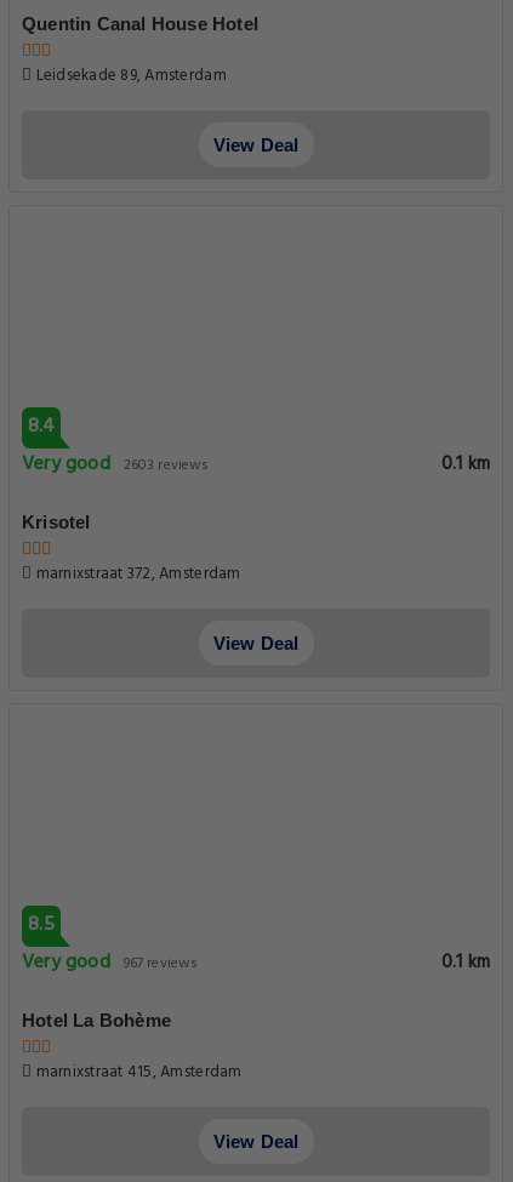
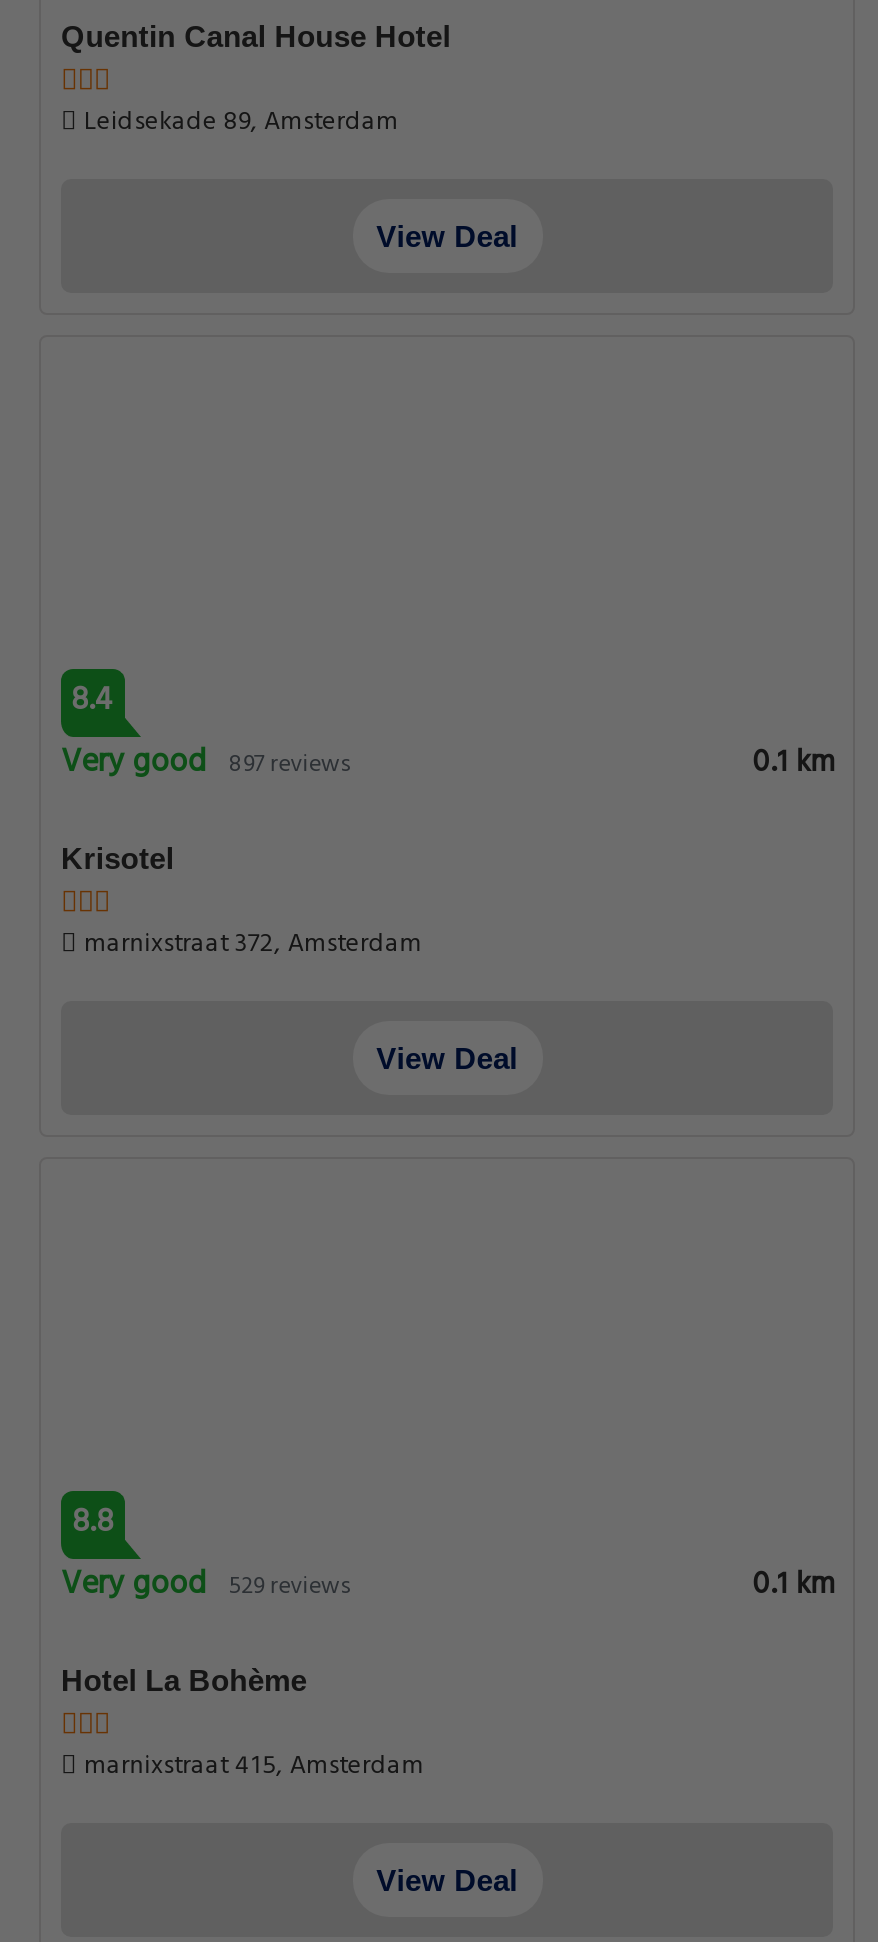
[22,449,209,480] Very good 2603 reviews -> [61,737,353,789] Very good 897 reviews
[28,909,54,941] 8.5 -> [72,1497,114,1549] 8.8
[22,947,198,978] Very good 967 reviews -> [61,1559,353,1611] Very good 529 reviews

